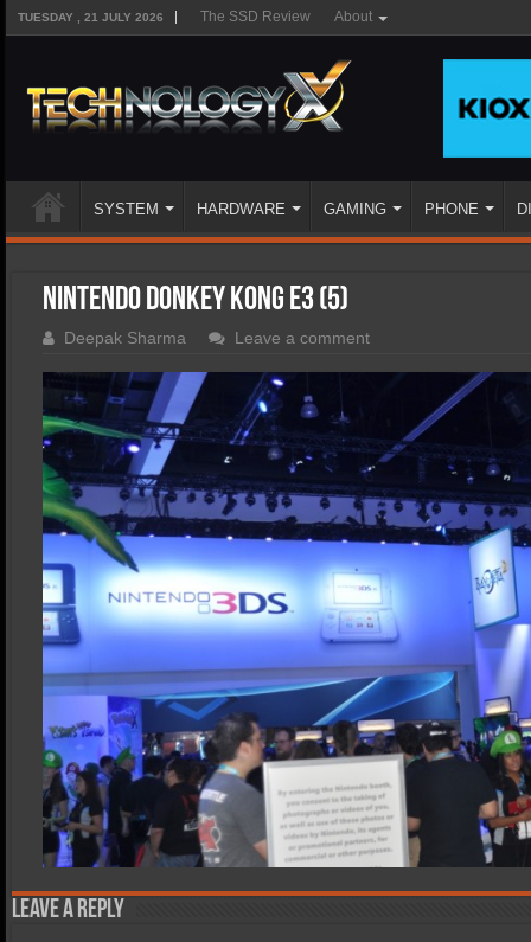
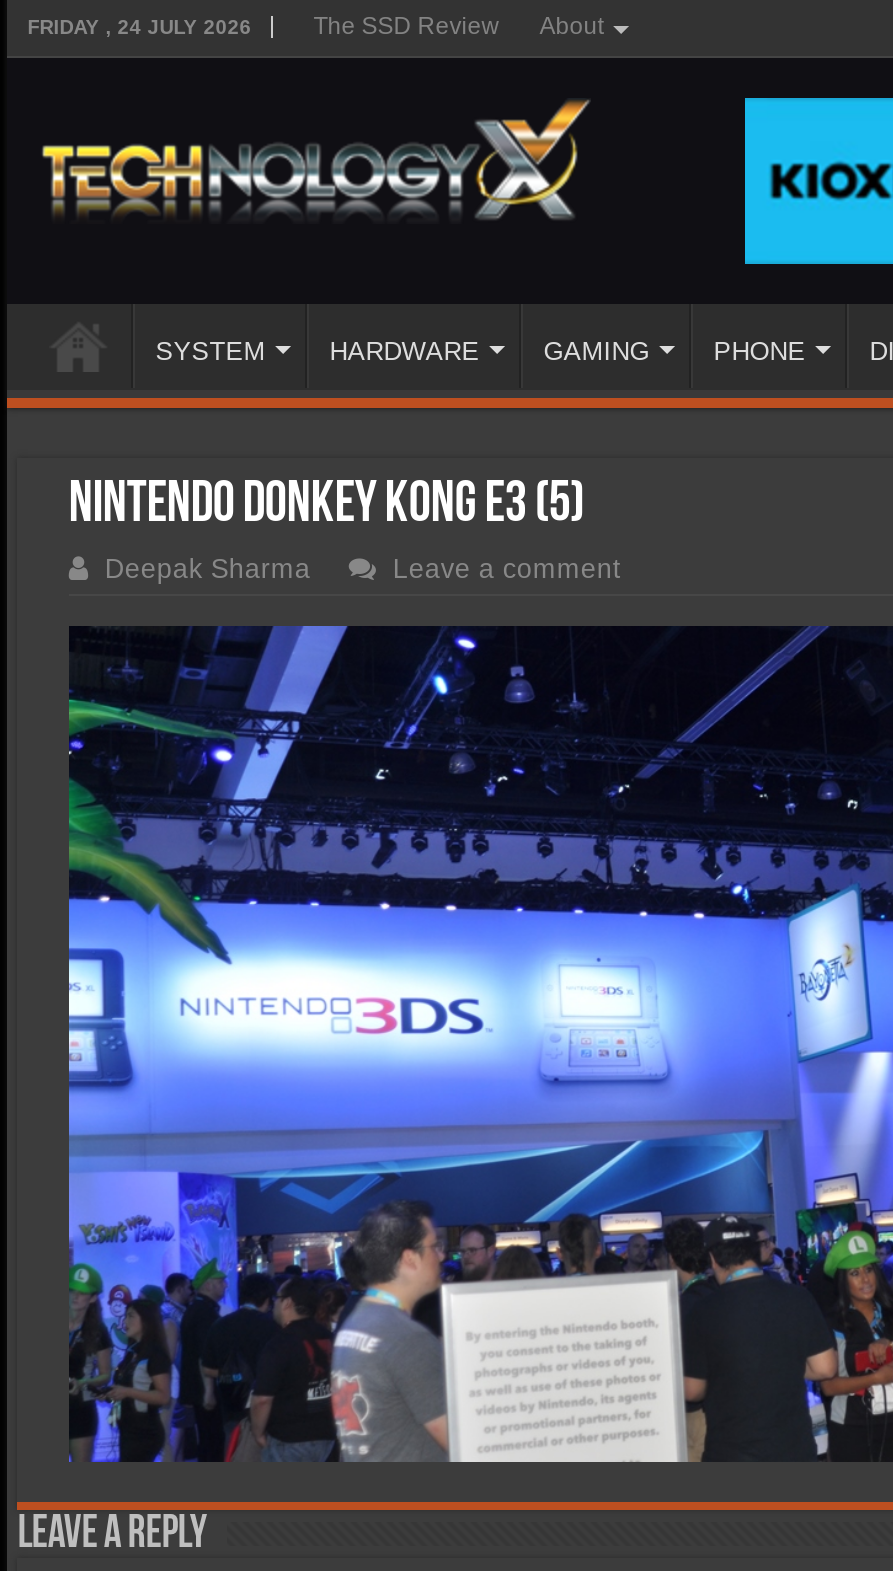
[18,11,164,24] TUESDAY , 21 JULY 2026 -> [27,16,251,38] FRIDAY , 24 JULY 2026

